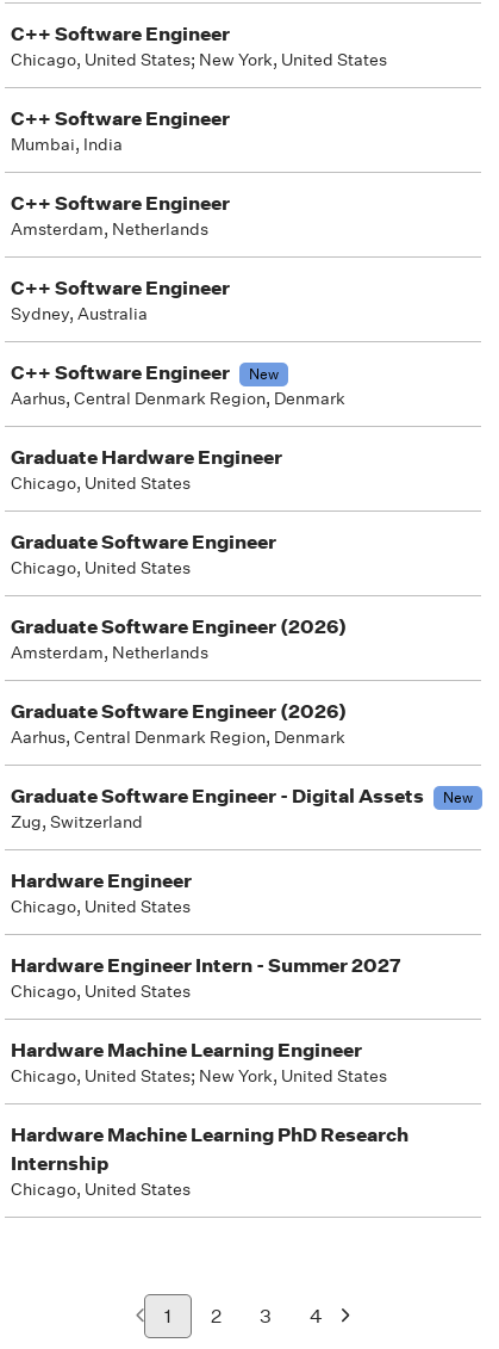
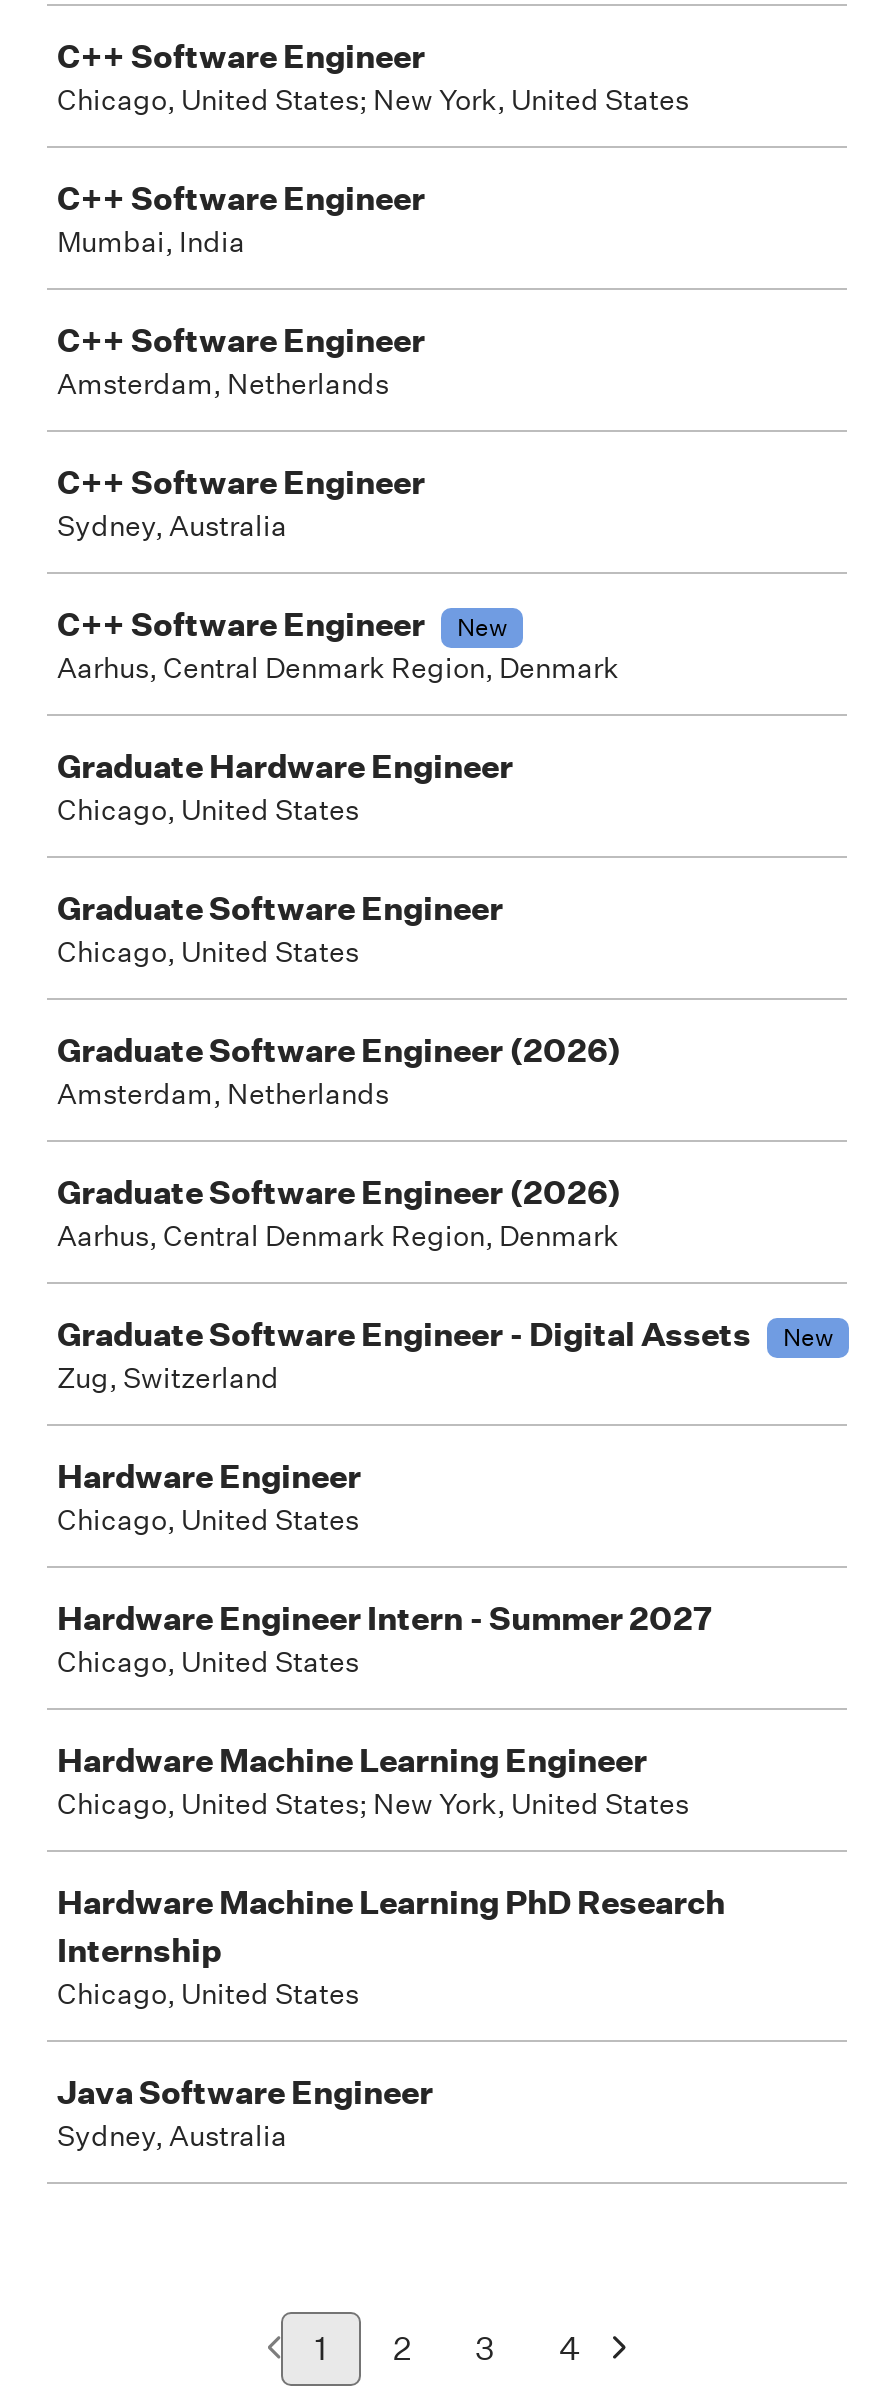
none -> [57,2072,433,2154] Java Software Engineer | Sydney, Australia

